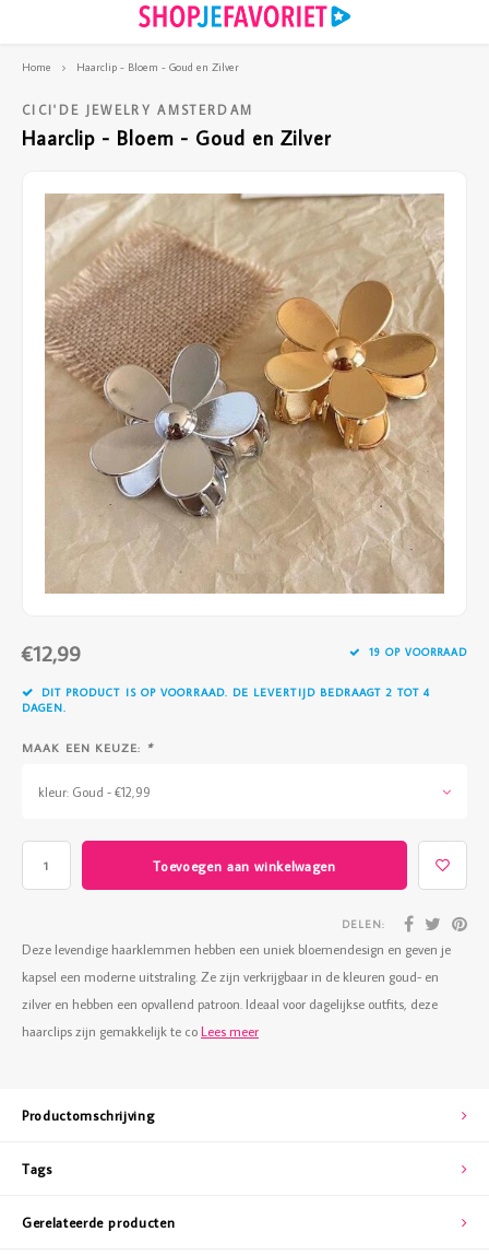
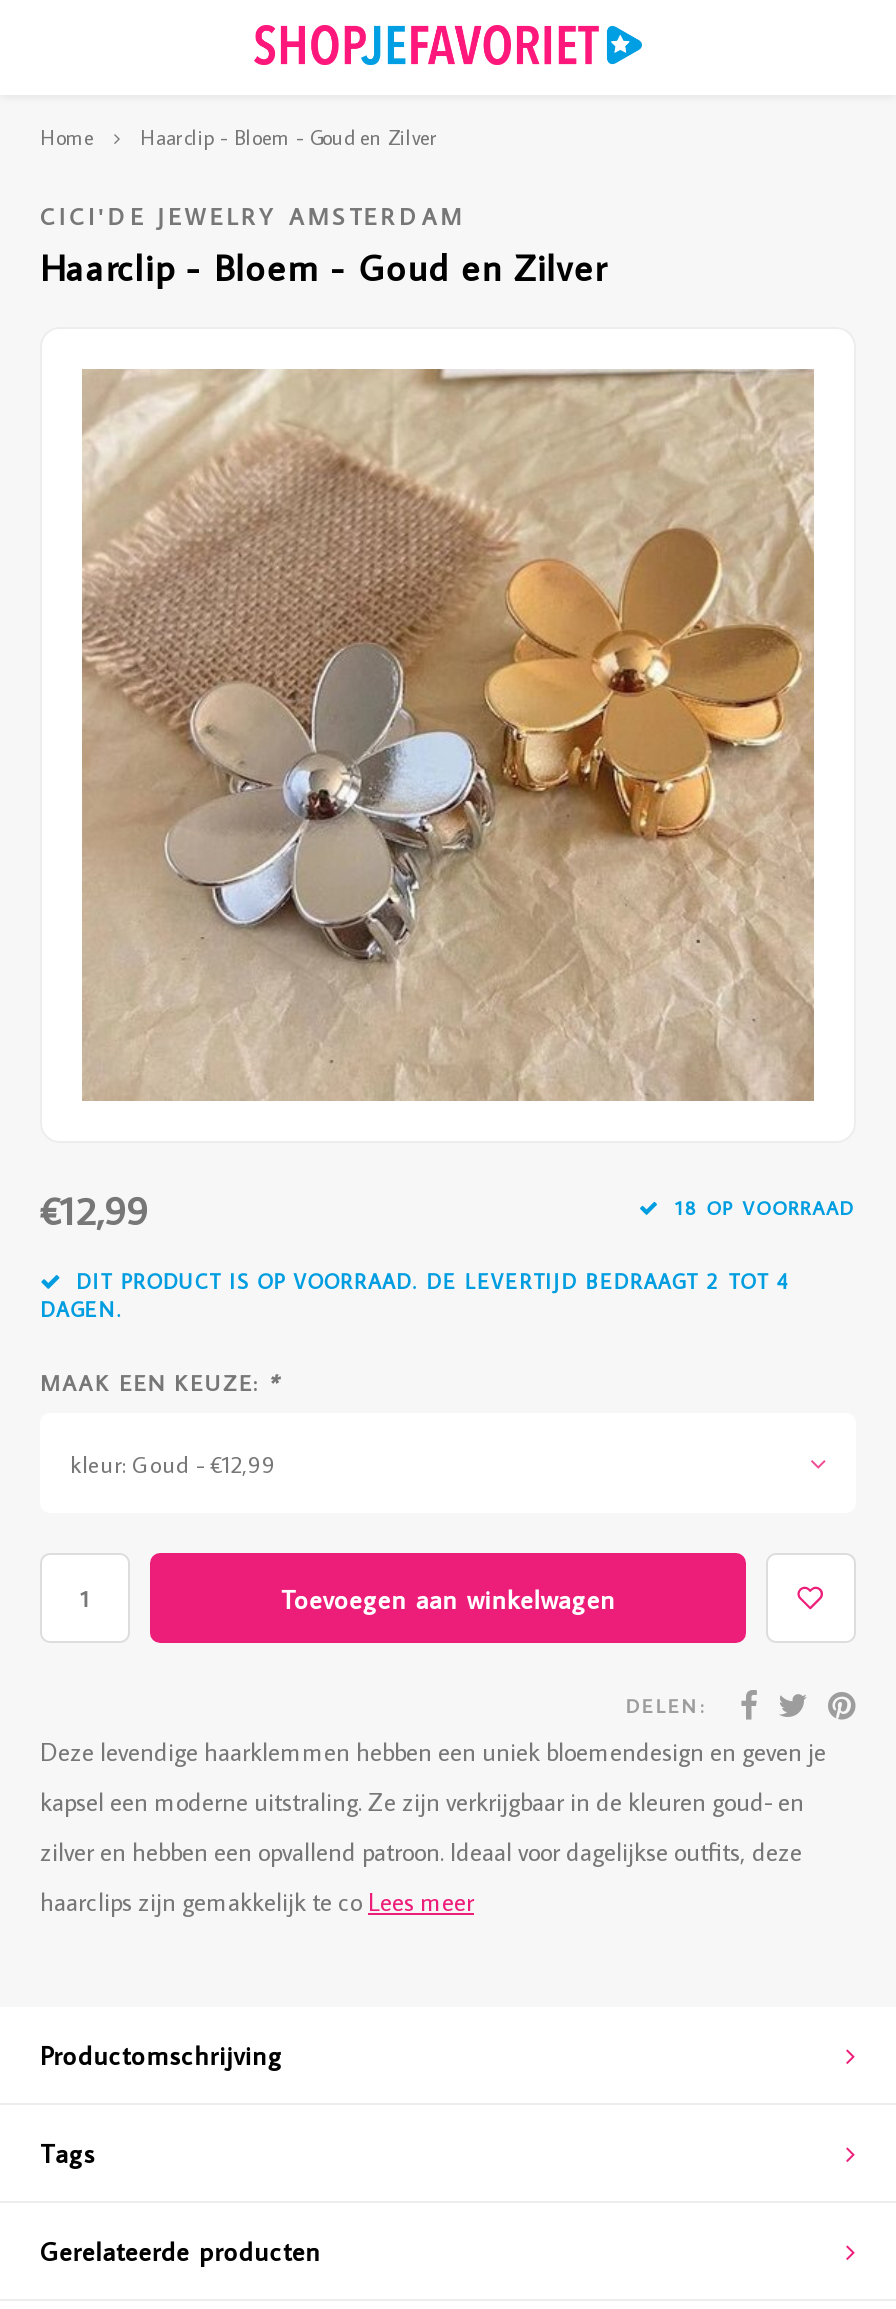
[369,644,467,659] 19 OP VOORRAAD -> [675,1194,856,1220] 18 OP VOORRAAD

